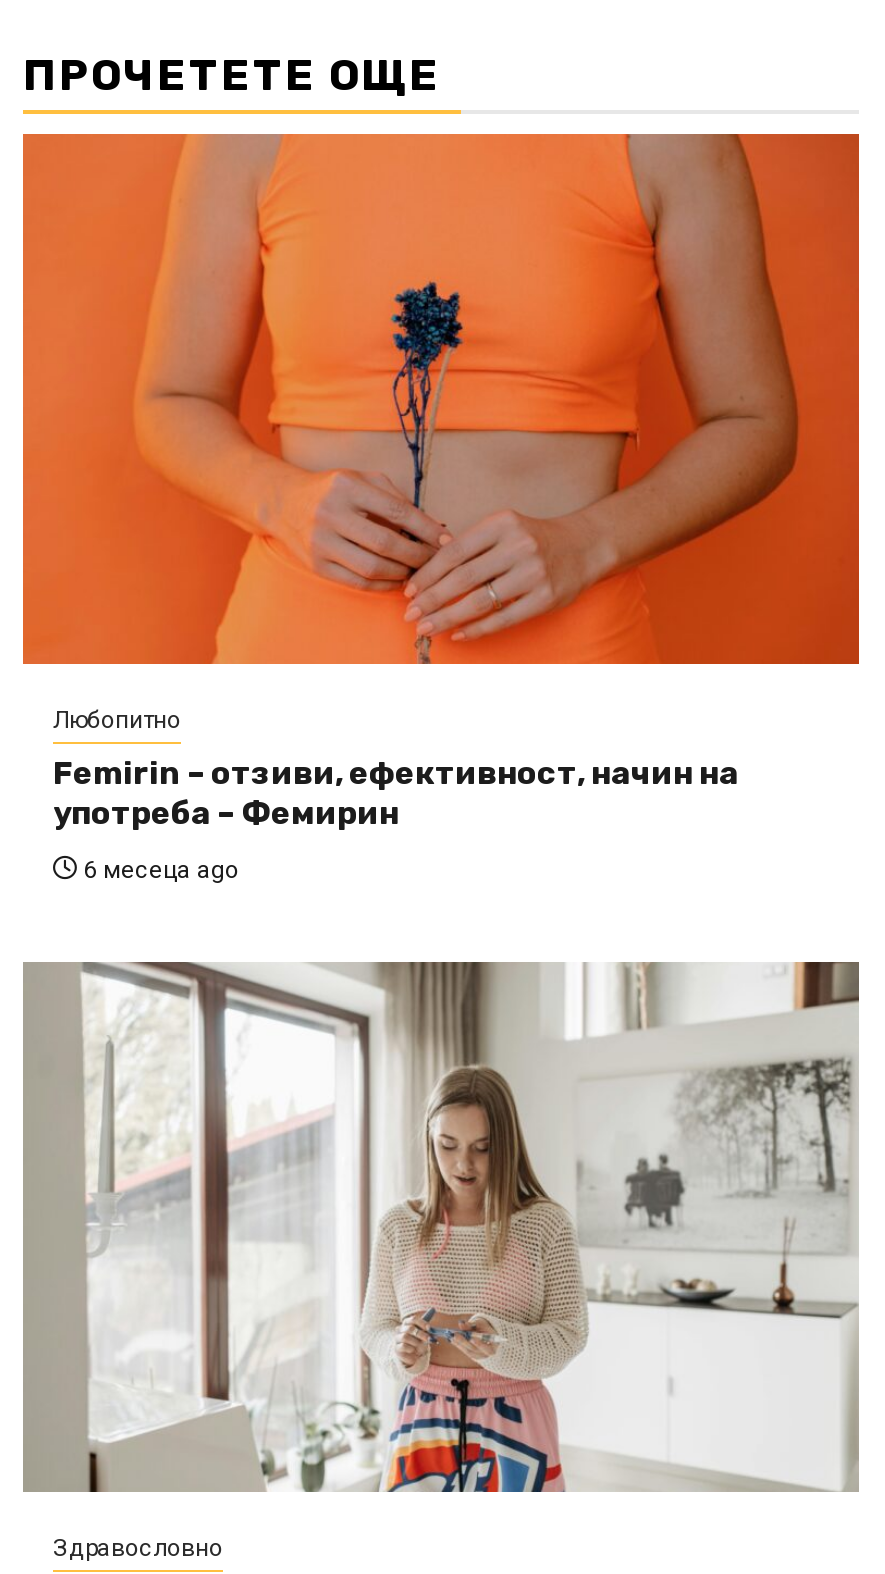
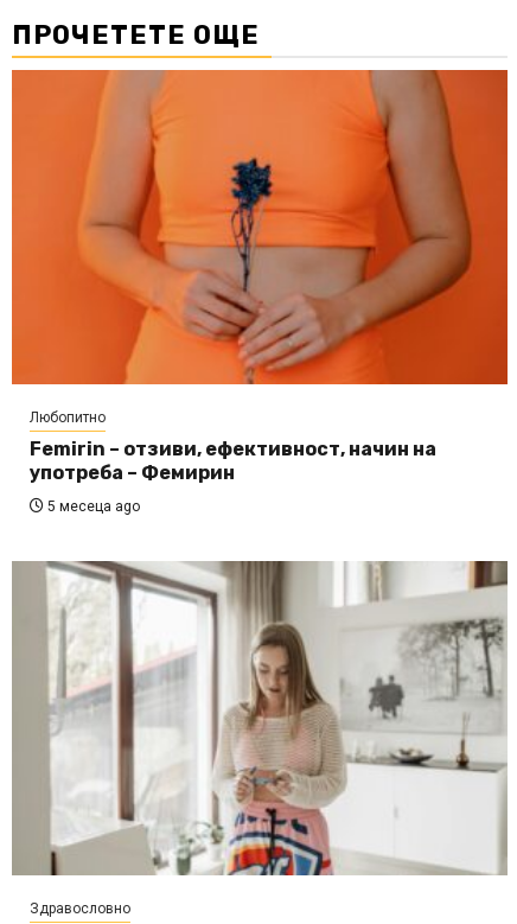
[77,856,239,884] 6 месеца ago -> [44,498,140,515] 5 месеца ago

